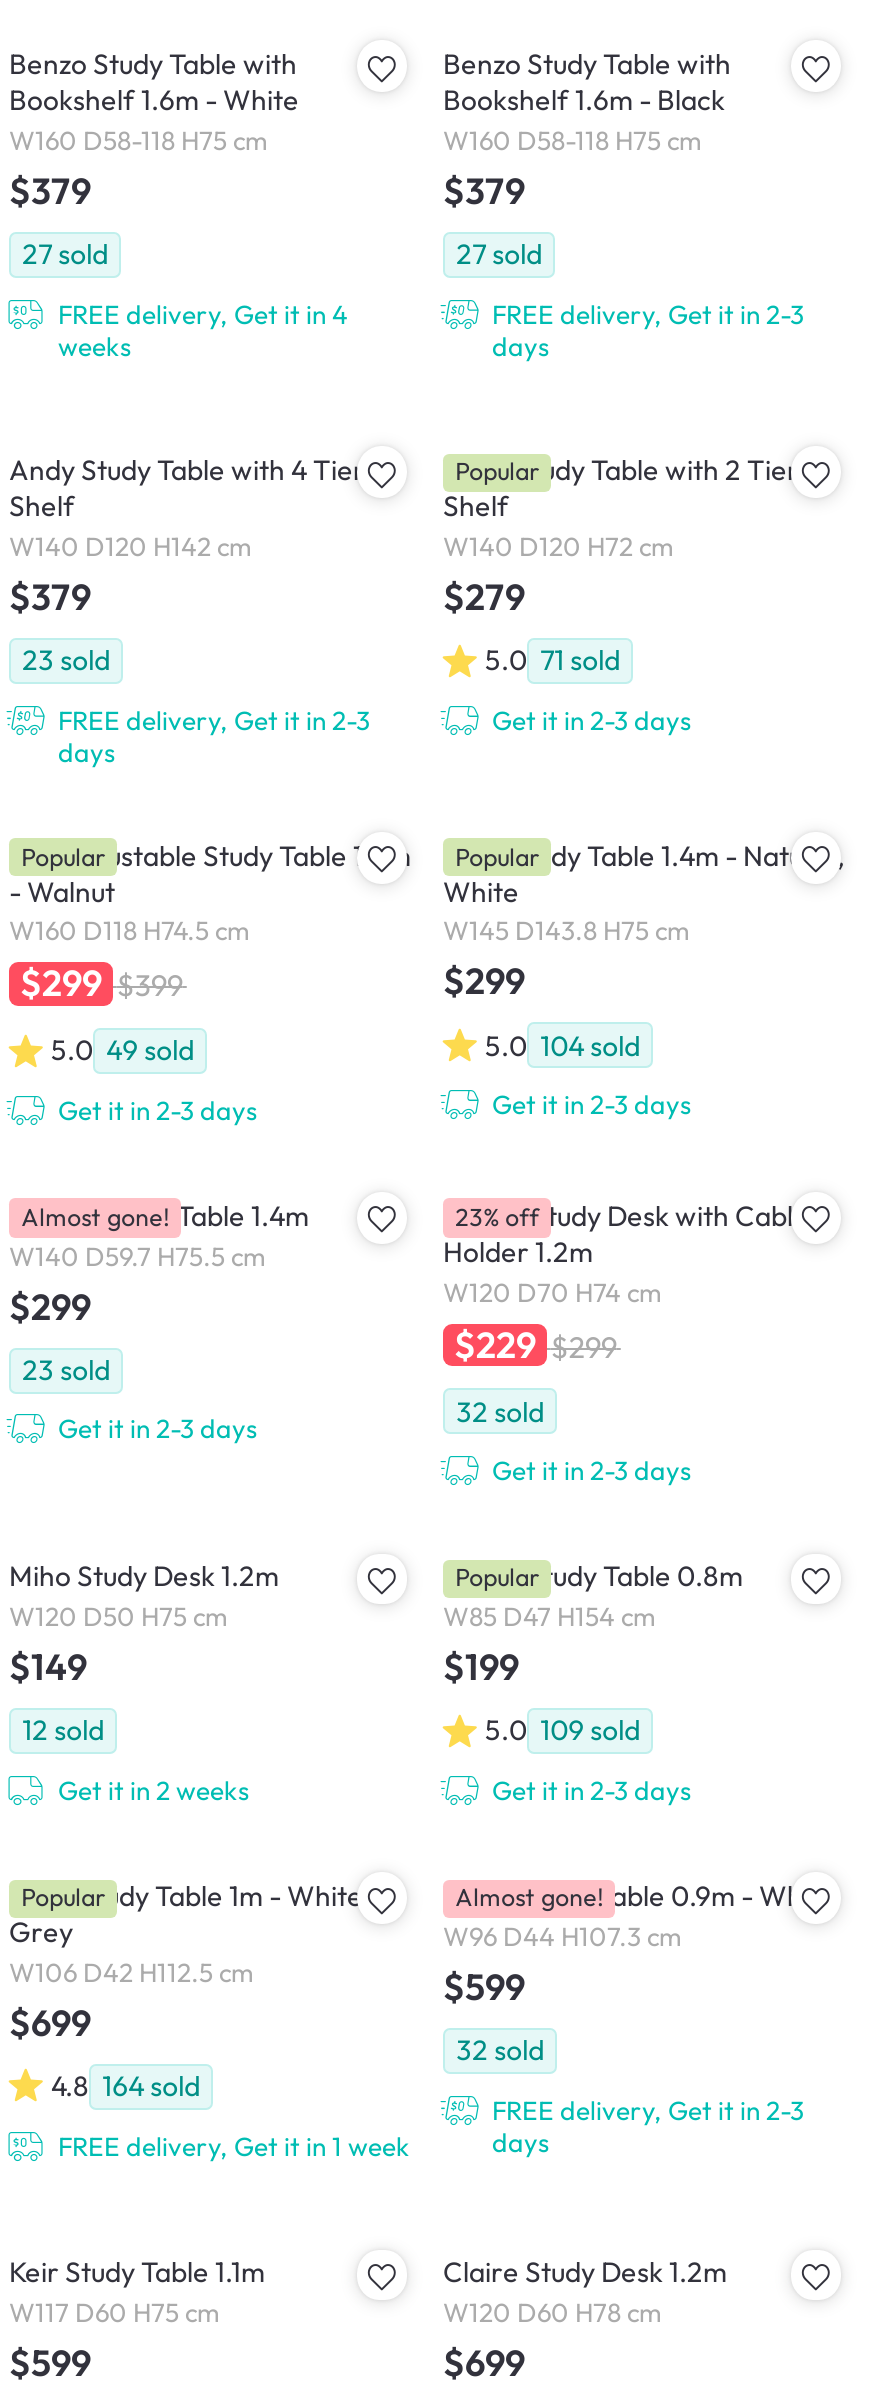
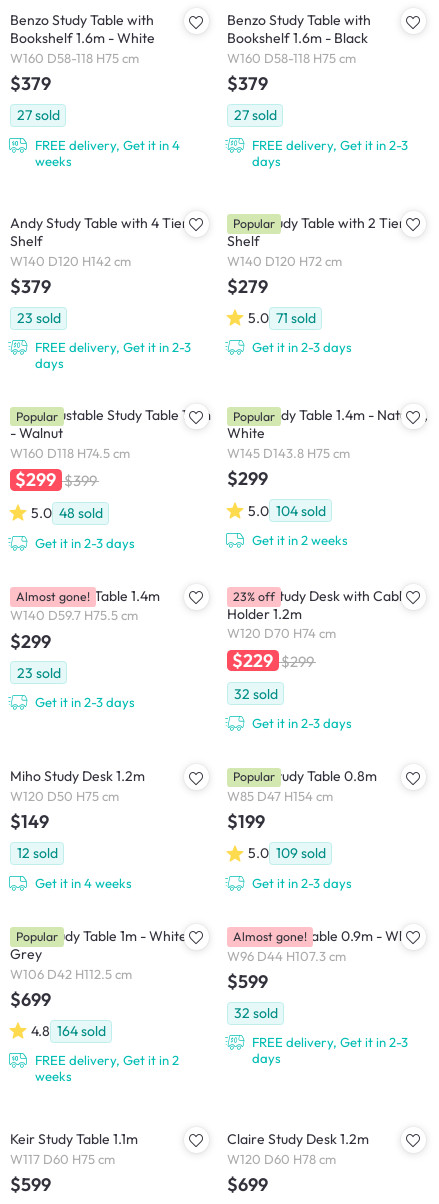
[51,1032,194,1068] 5.0 49 sold -> [31,504,103,522] 5.0 48 sold
[492,1088,692,1120] Get it in 2-3 days -> none
moved [58,1773,250,1805] -> [251,532,347,548]: Get it in 2 weeks
none -> [34,875,131,891] Get it in 4 weeks
[58,2129,410,2161] FREE delivery, Get it in 1 week -> [34,1052,178,1084] FREE delivery, Get it in 2 | weeks

